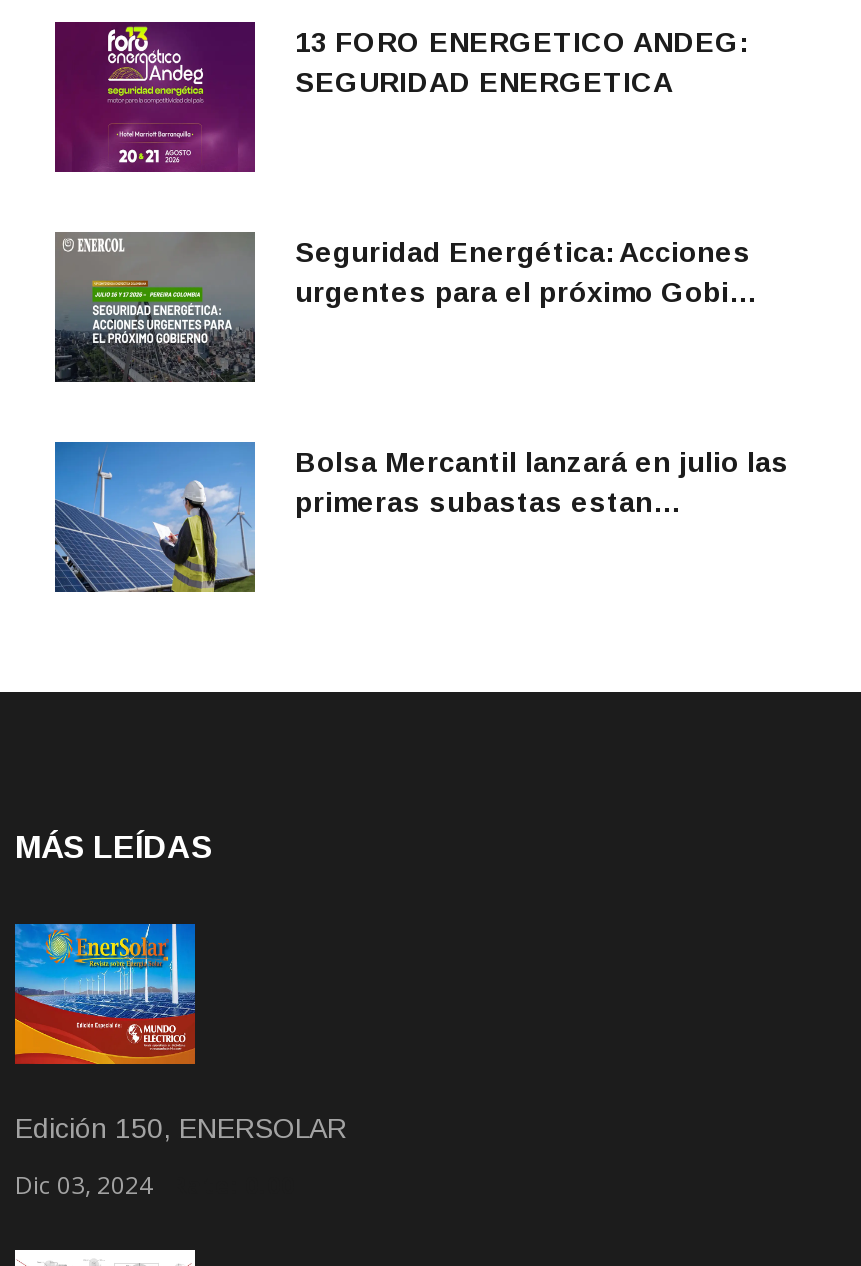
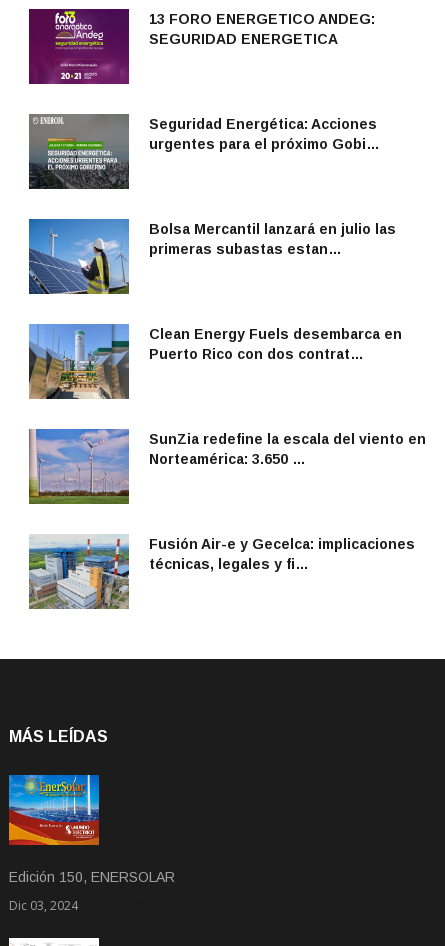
none -> [28,323,402,400] [image] | Clean Energy Fuels desembarca en | Puerto Rico con dos contrat…
none -> [28,534,415,610] [image] | Fusión Air-e y Gecelca: implicaciones | técnicas, legales y fi…
none -> [29,428,426,504] [image] | SunZia redefine la escala del viento en | Norteamérica: 3.650 …

